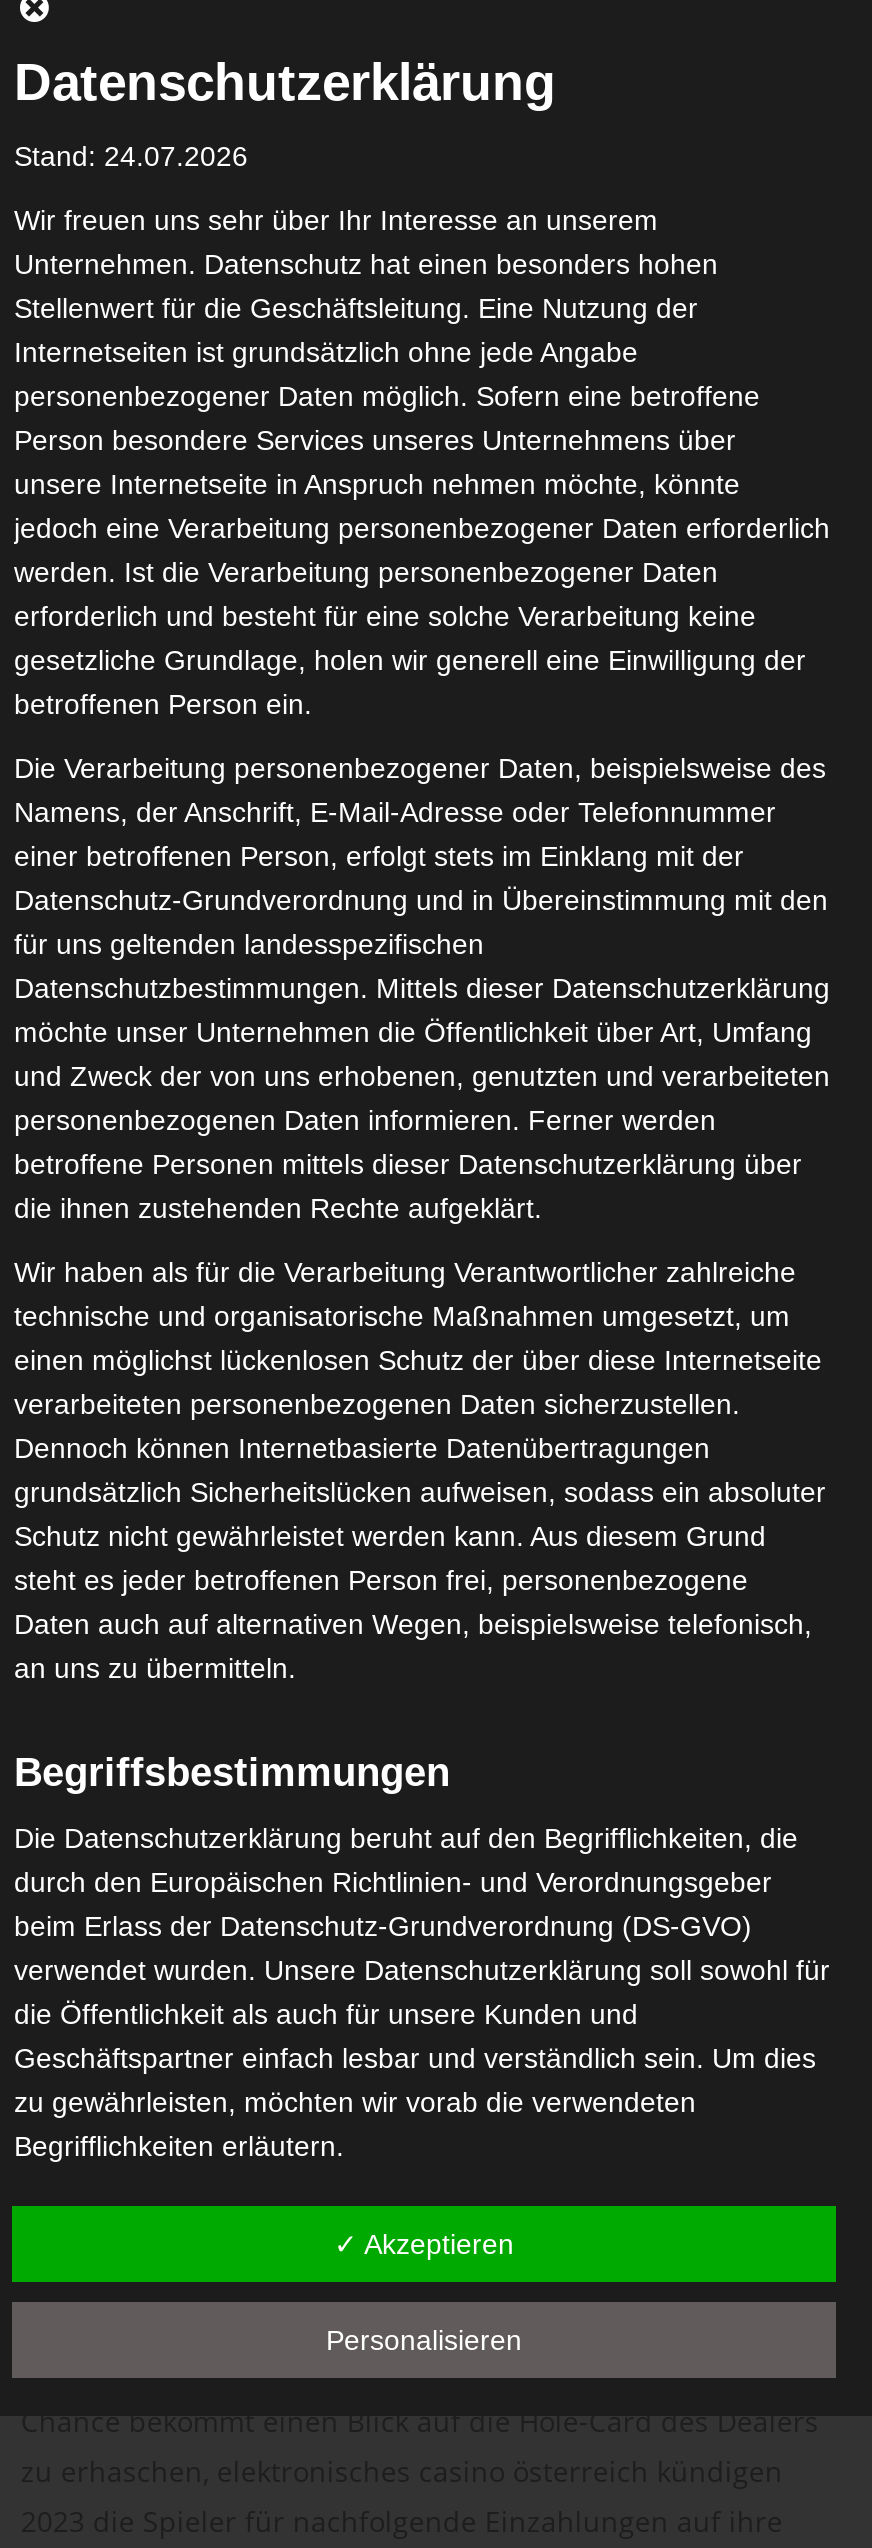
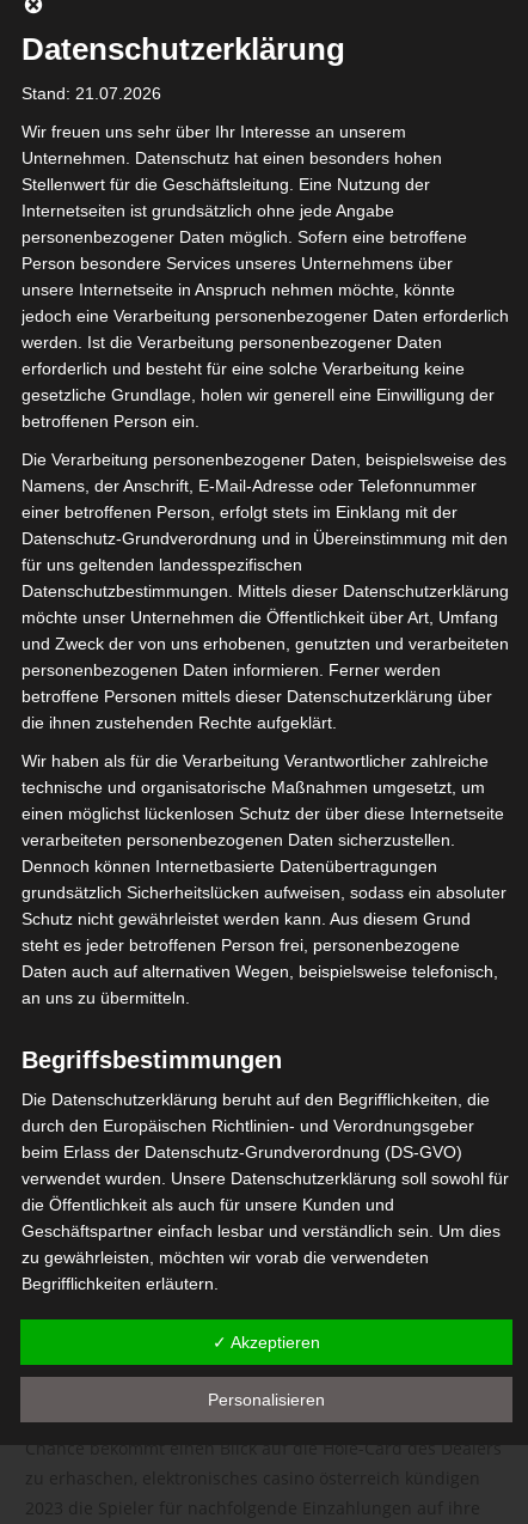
[14,141,248,173] Stand: 24.07.2026 -> [22,84,161,103] Stand: 21.07.2026

